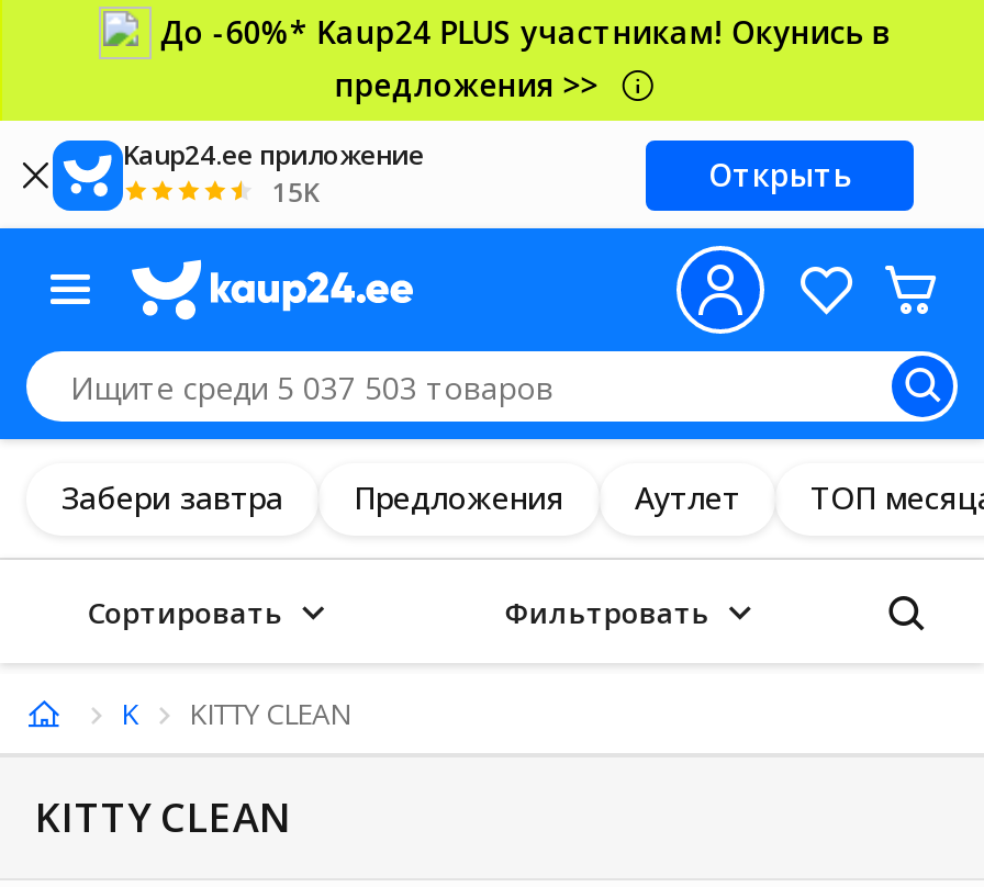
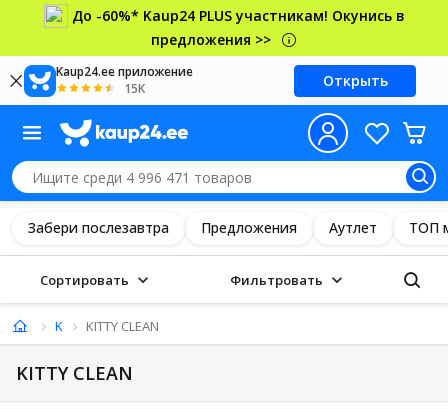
[62,475,283,517] Забери завтра -> [28,217,169,236] Забери послезавтра

